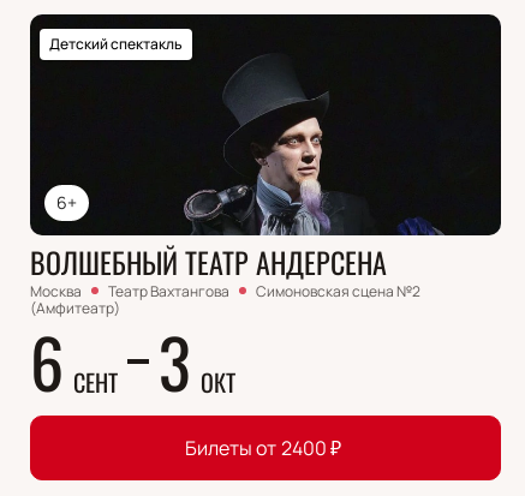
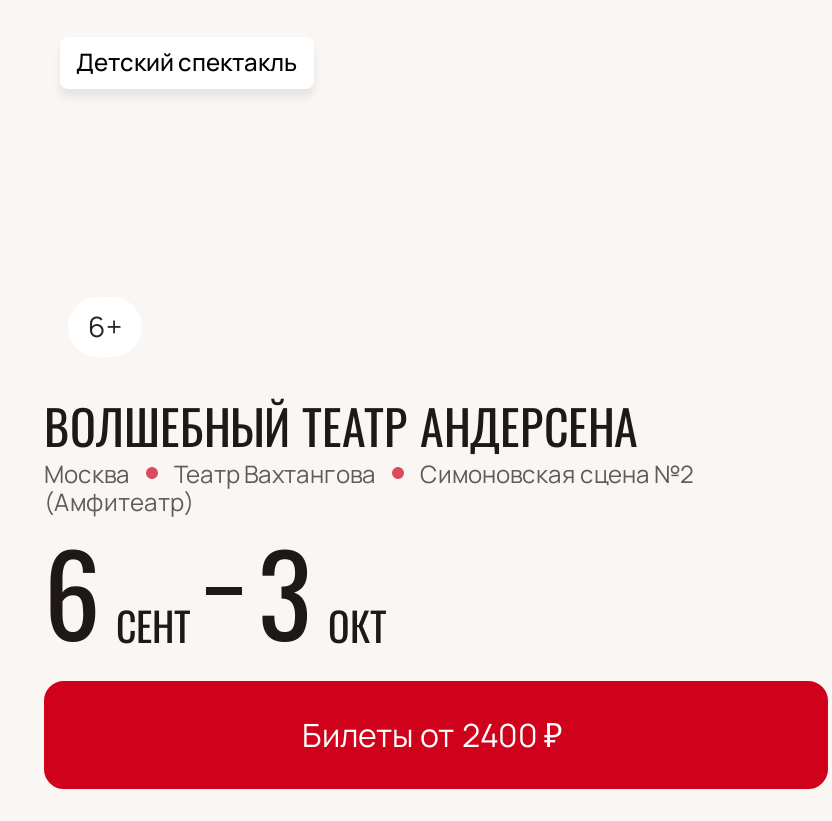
[29,13,502,237] [image] -> none

